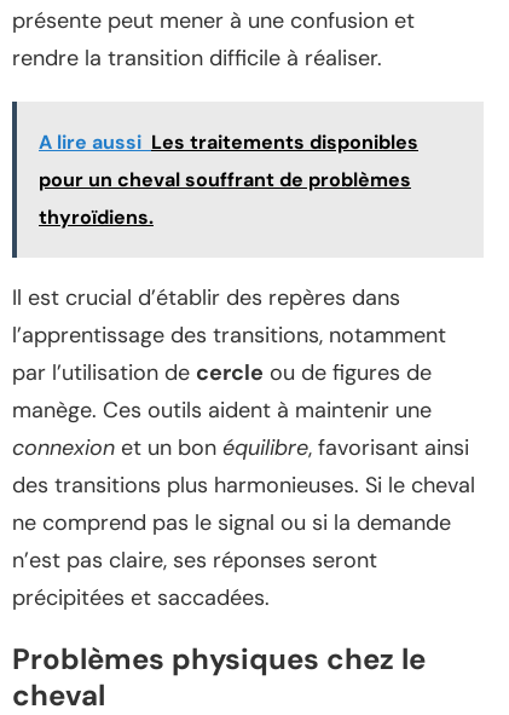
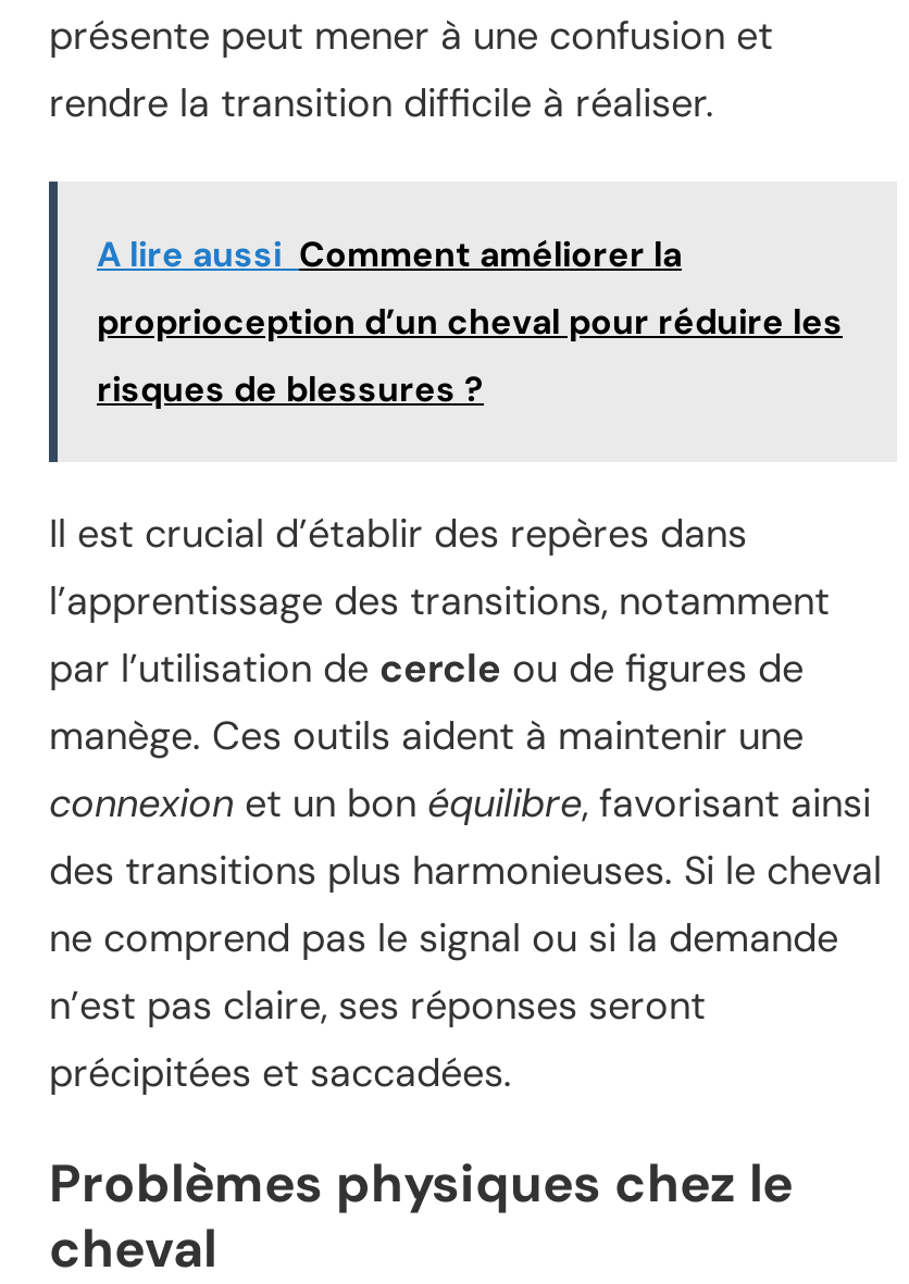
[39,130,418,155] A lire aussi Les traitements disponibles -> [97,232,682,277] A lire aussi Comment améliorer la
[39,167,411,192] pour un cheval souffrant de problèmes -> [97,299,843,345] proprioception d’un cheval pour réduire les
[39,205,154,230] thyroïdiens. -> [97,367,484,412] risques de blessures ?

